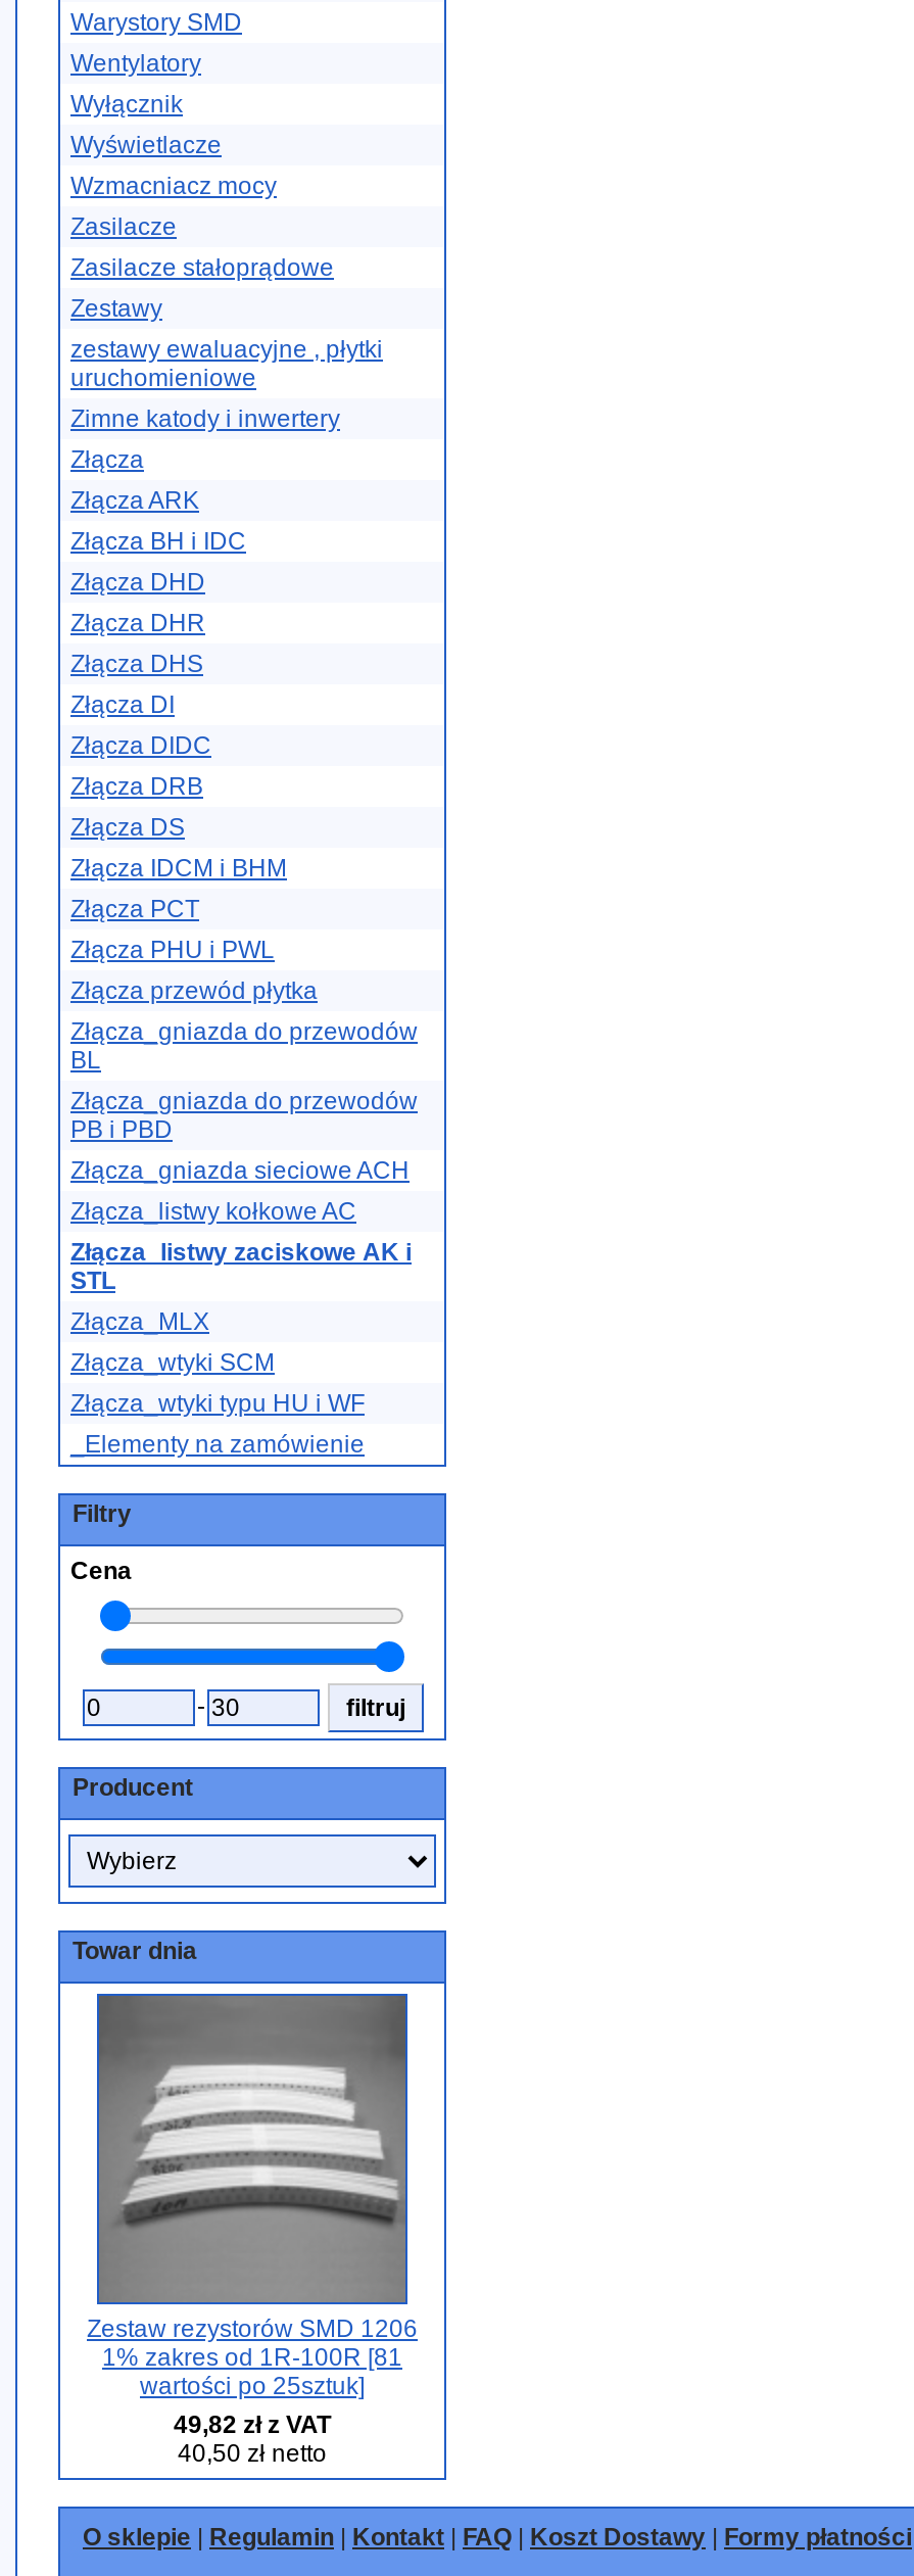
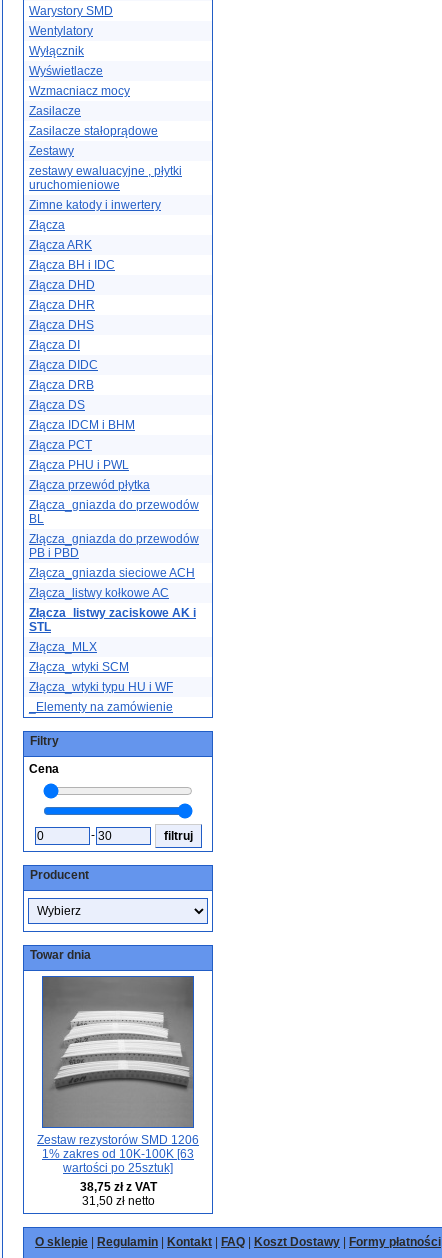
[102,2343,402,2372] 1% zakres od 1R-100R [81 -> [42,1147,194,1161] 1% zakres od 10K-100K [63
[174,2411,331,2439] 49,82 zł z VAT -> [79,1180,156,1194] 38,75 zł z VAT
[178,2439,327,2468] 40,50 zł netto -> [81,1194,154,1208] 31,50 zł netto

